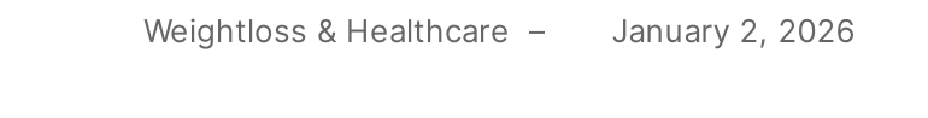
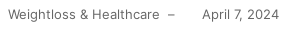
[143,11,855,50] Weightloss & Healthcare – January 2, 2026 -> [8,6,279,22] Weightloss & Healthcare – April 7, 2024

